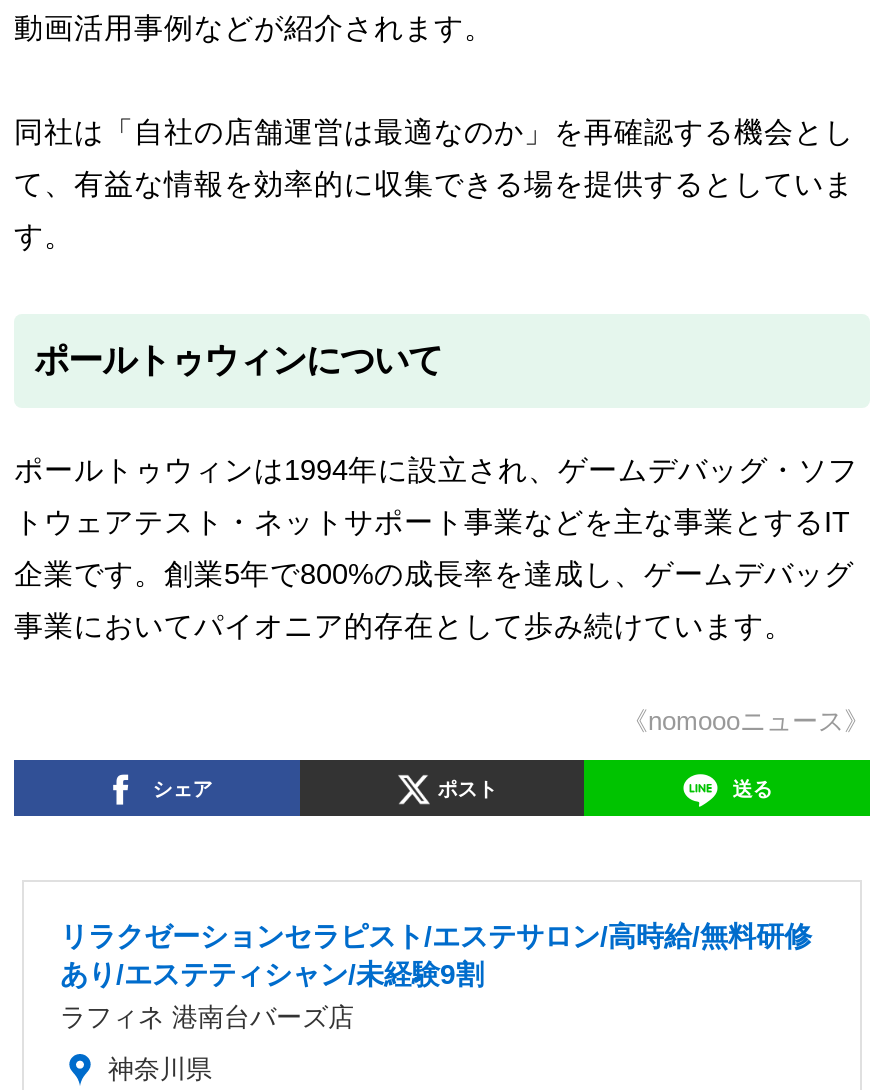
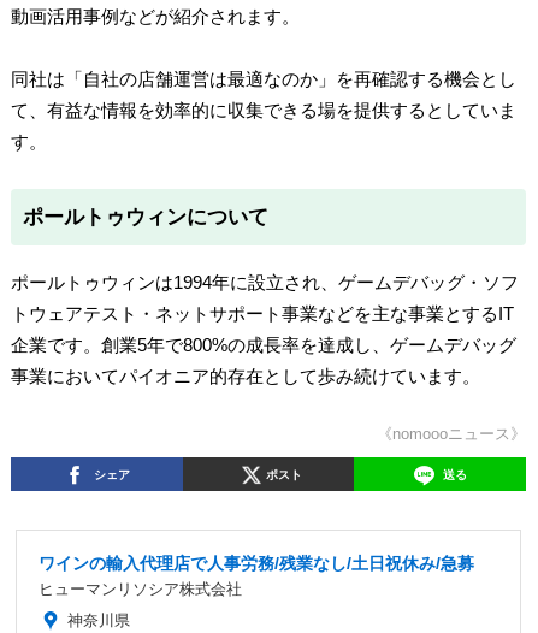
[60,919,812,1031] リラクゼーションセラピスト/エステサロン/高時給/無料研修 | あり/エステティシャン/未経験9割 | ラフィネ 港南台バーズ店 -> [39,553,474,598] ワインの輸入代理店で人事労務/残業なし/土日祝休み/急募 | ヒューマンリソシア株式会社

